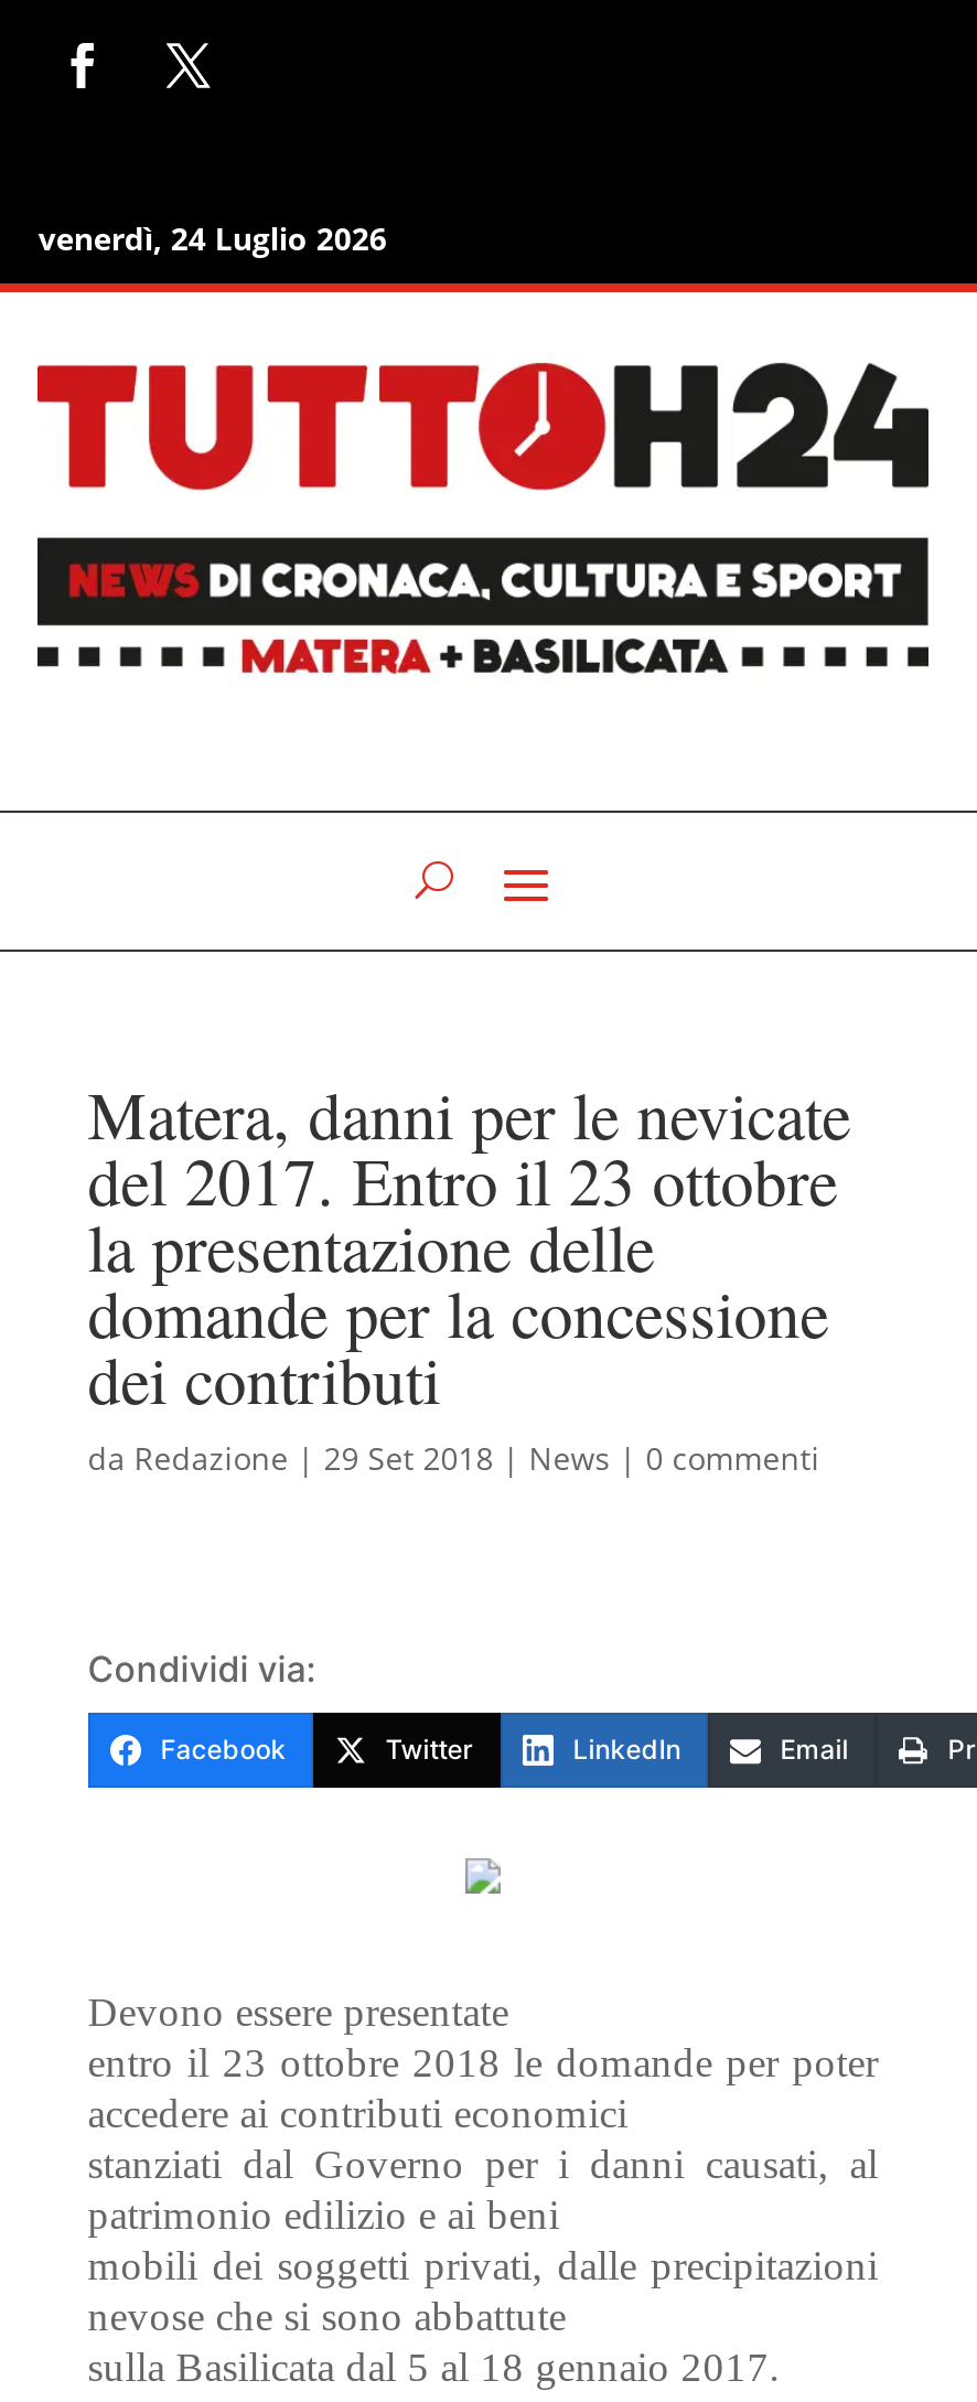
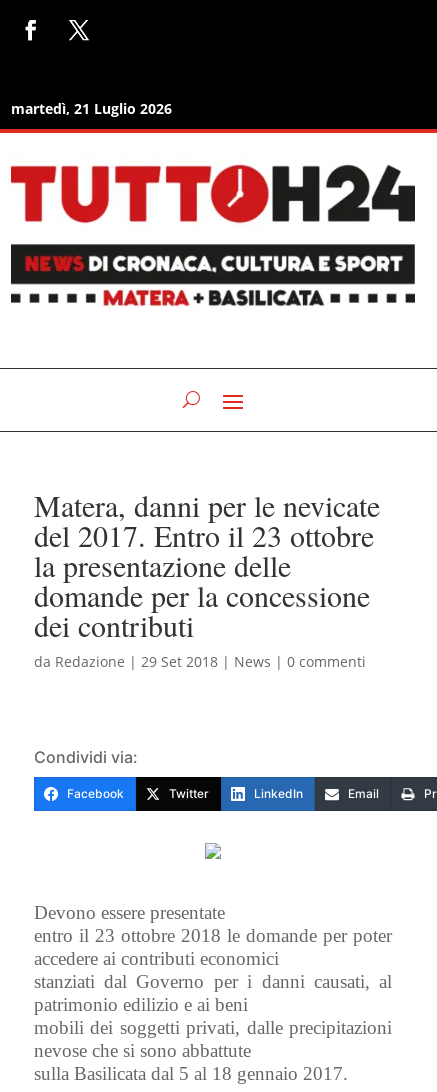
[38,217,387,259] venerdì, 24 Luglio 2026 -> [11,99,172,118] martedì, 21 Luglio 2026

